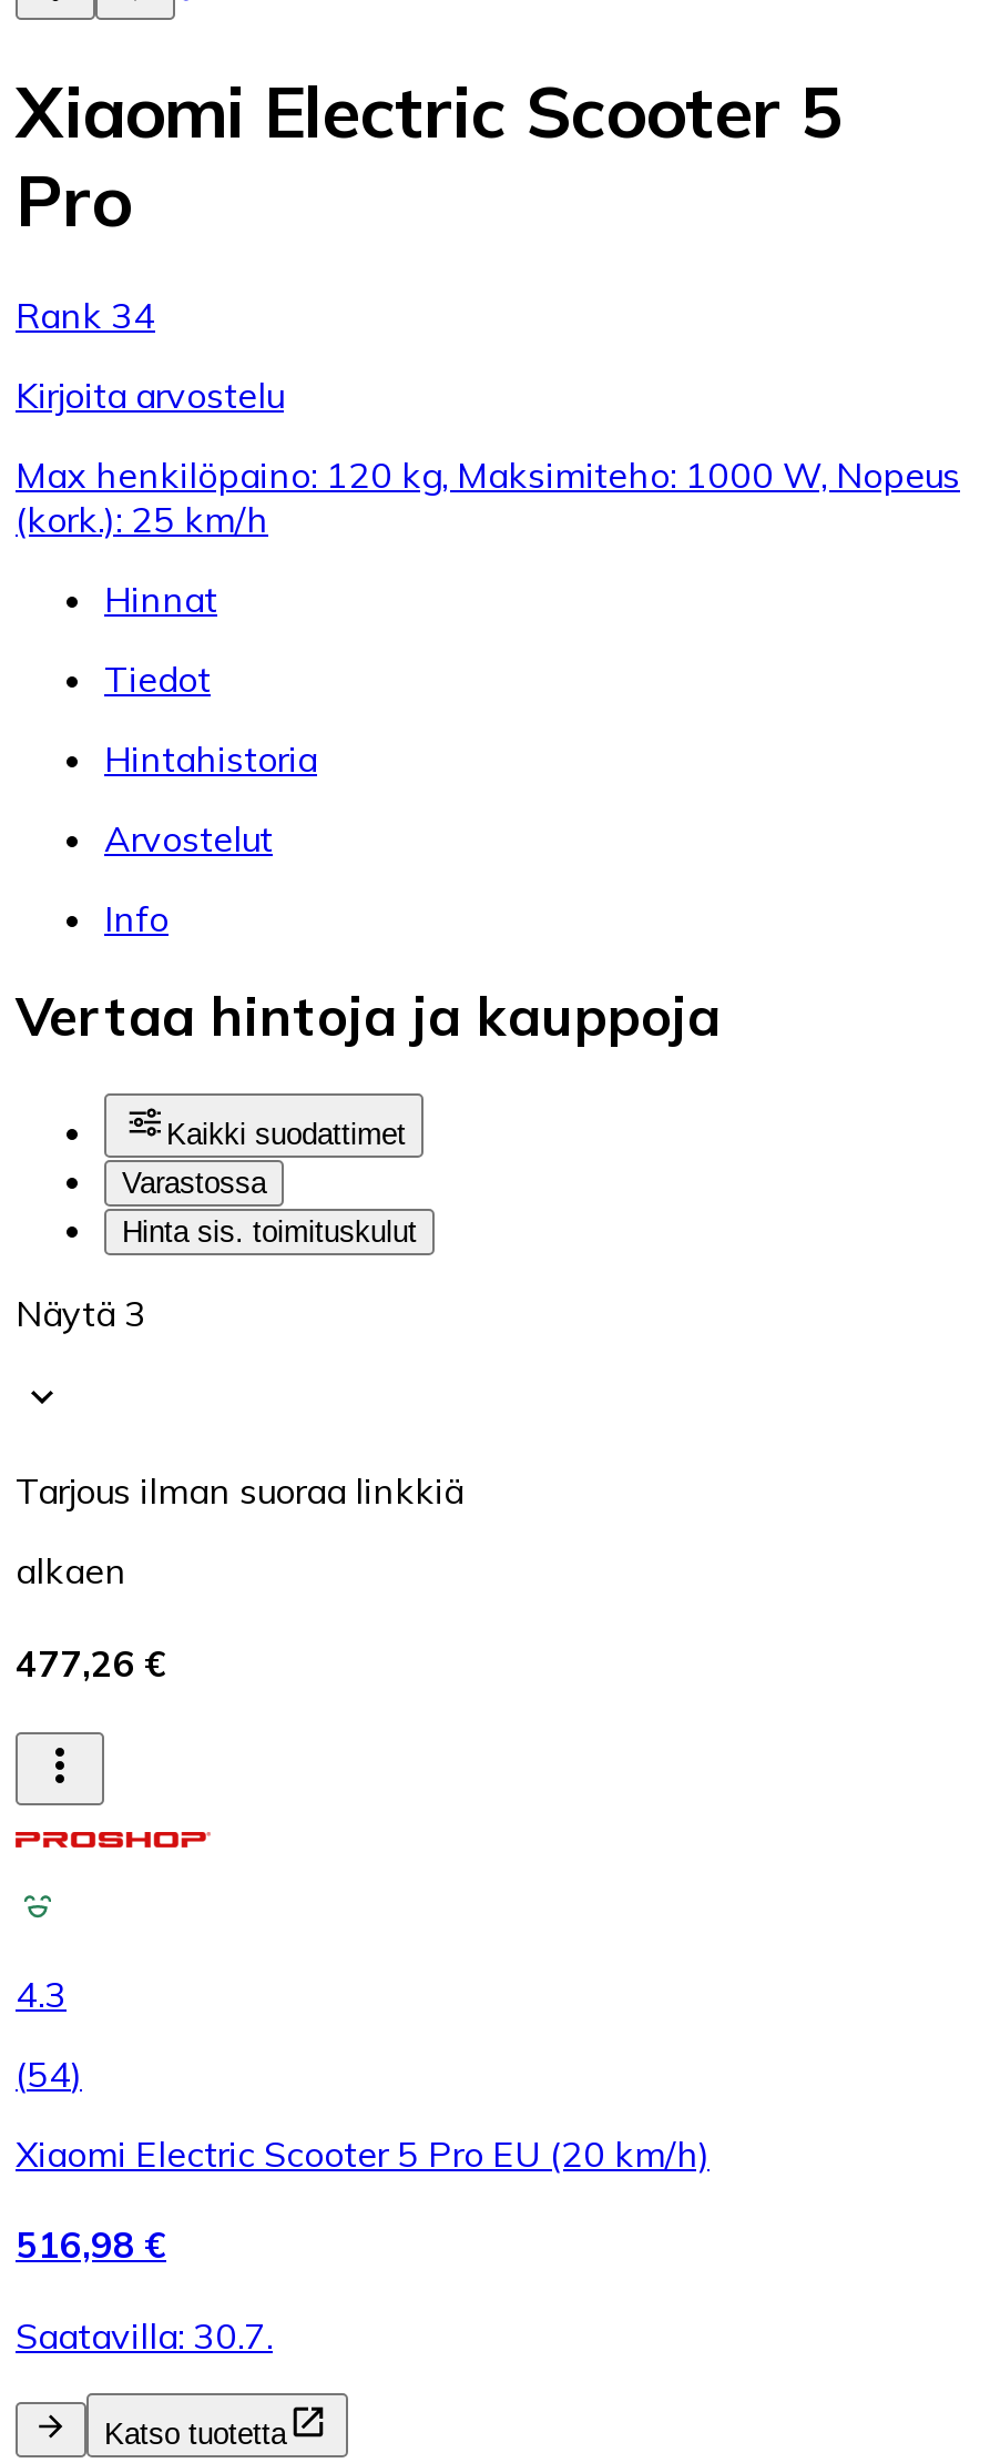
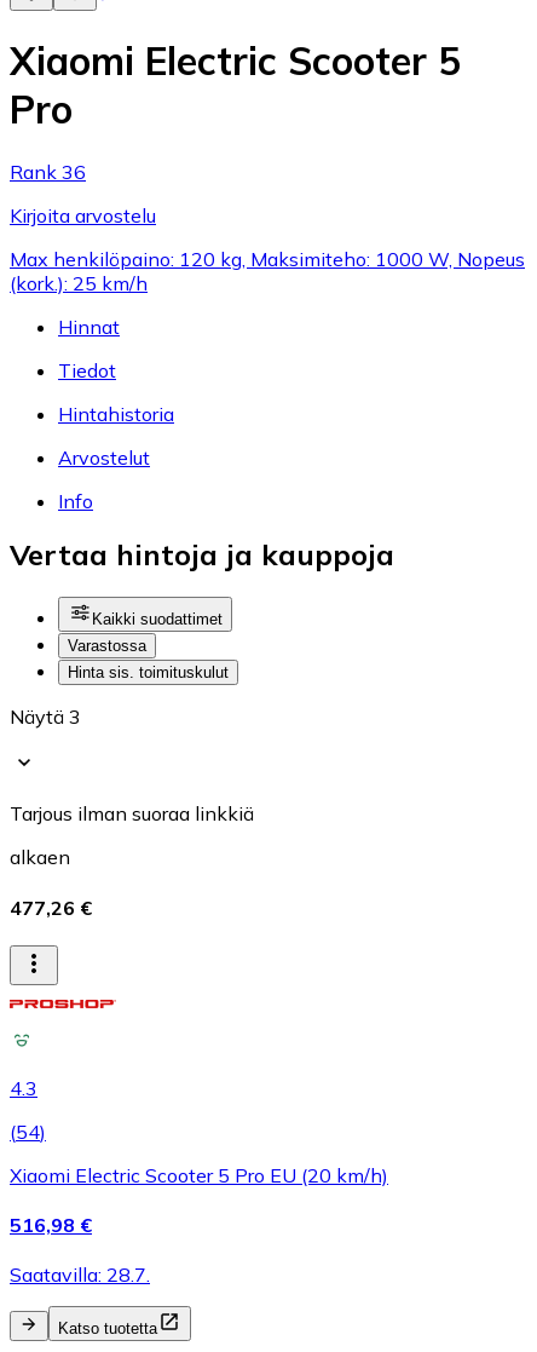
[16,292,155,336] Rank 34 -> [10,159,86,183] Rank 36
[16,2314,273,2359] Saatavilla: 30.7. -> [10,1263,150,1287] Saatavilla: 28.7.

